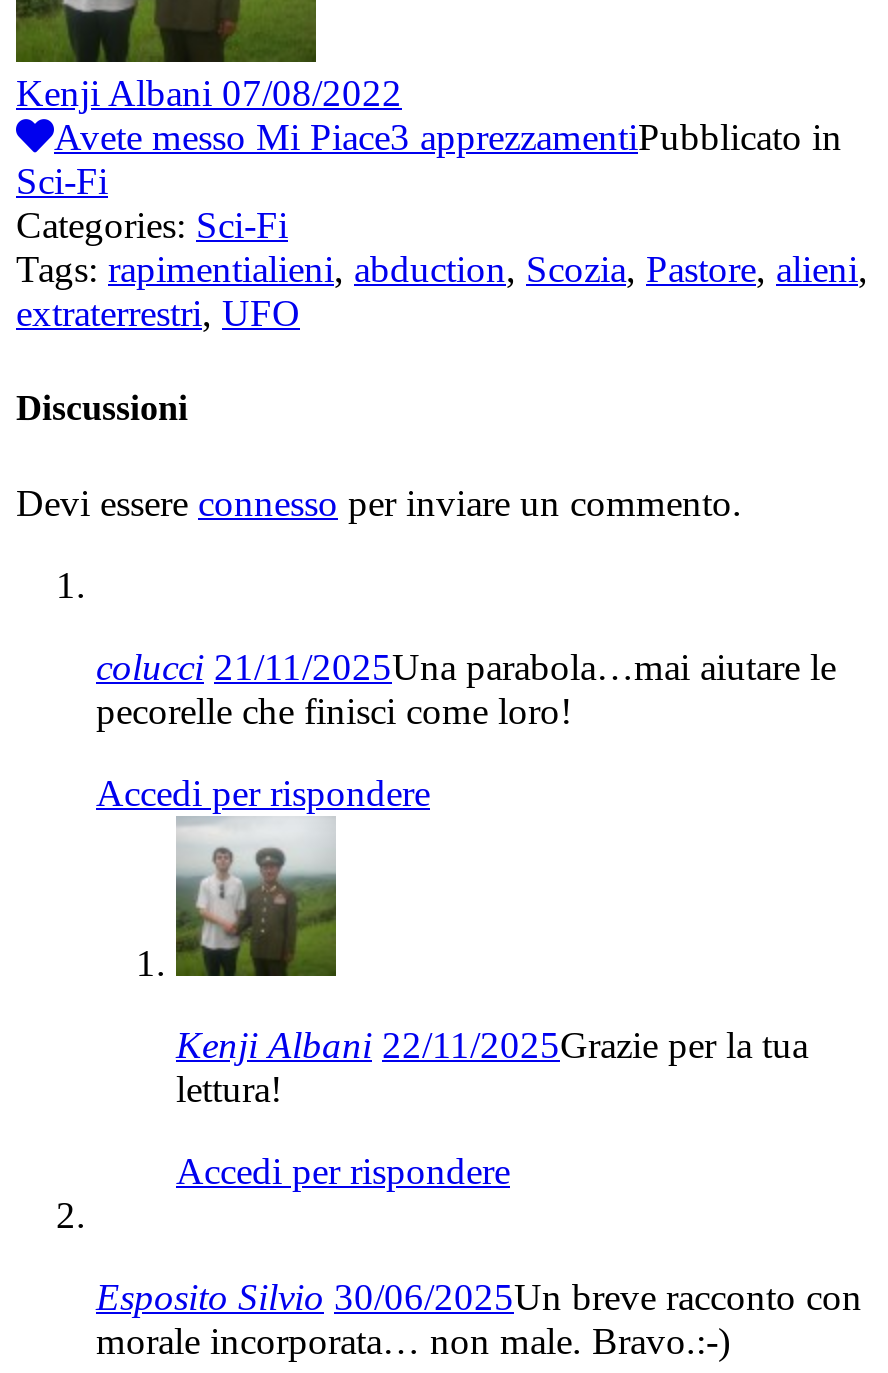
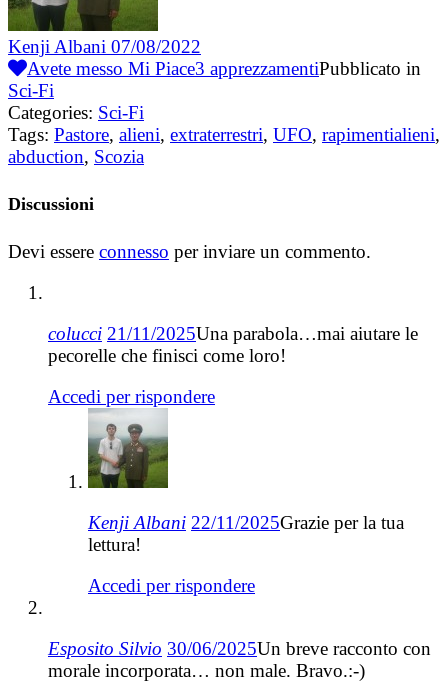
[16,249,868,335] Tags: rapimentialieni, abduction, Scozia, Pastore, alieni, | extraterrestri, UFO -> [8,124,440,167] Tags: Pastore, alieni, extraterrestri, UFO, rapimentialieni, | abduction, Scozia

